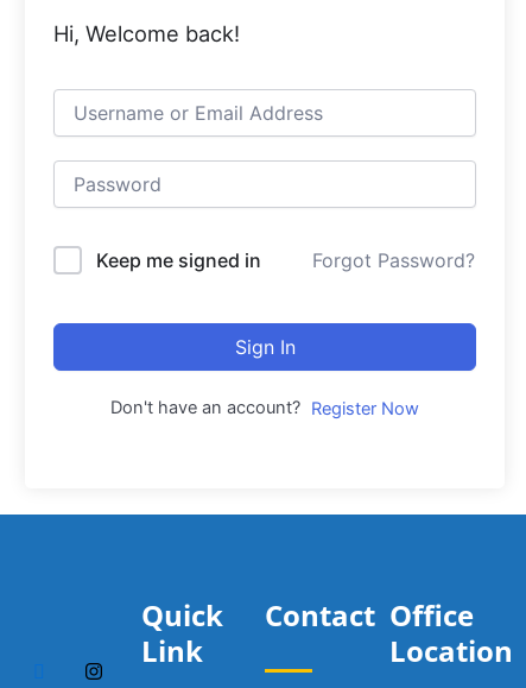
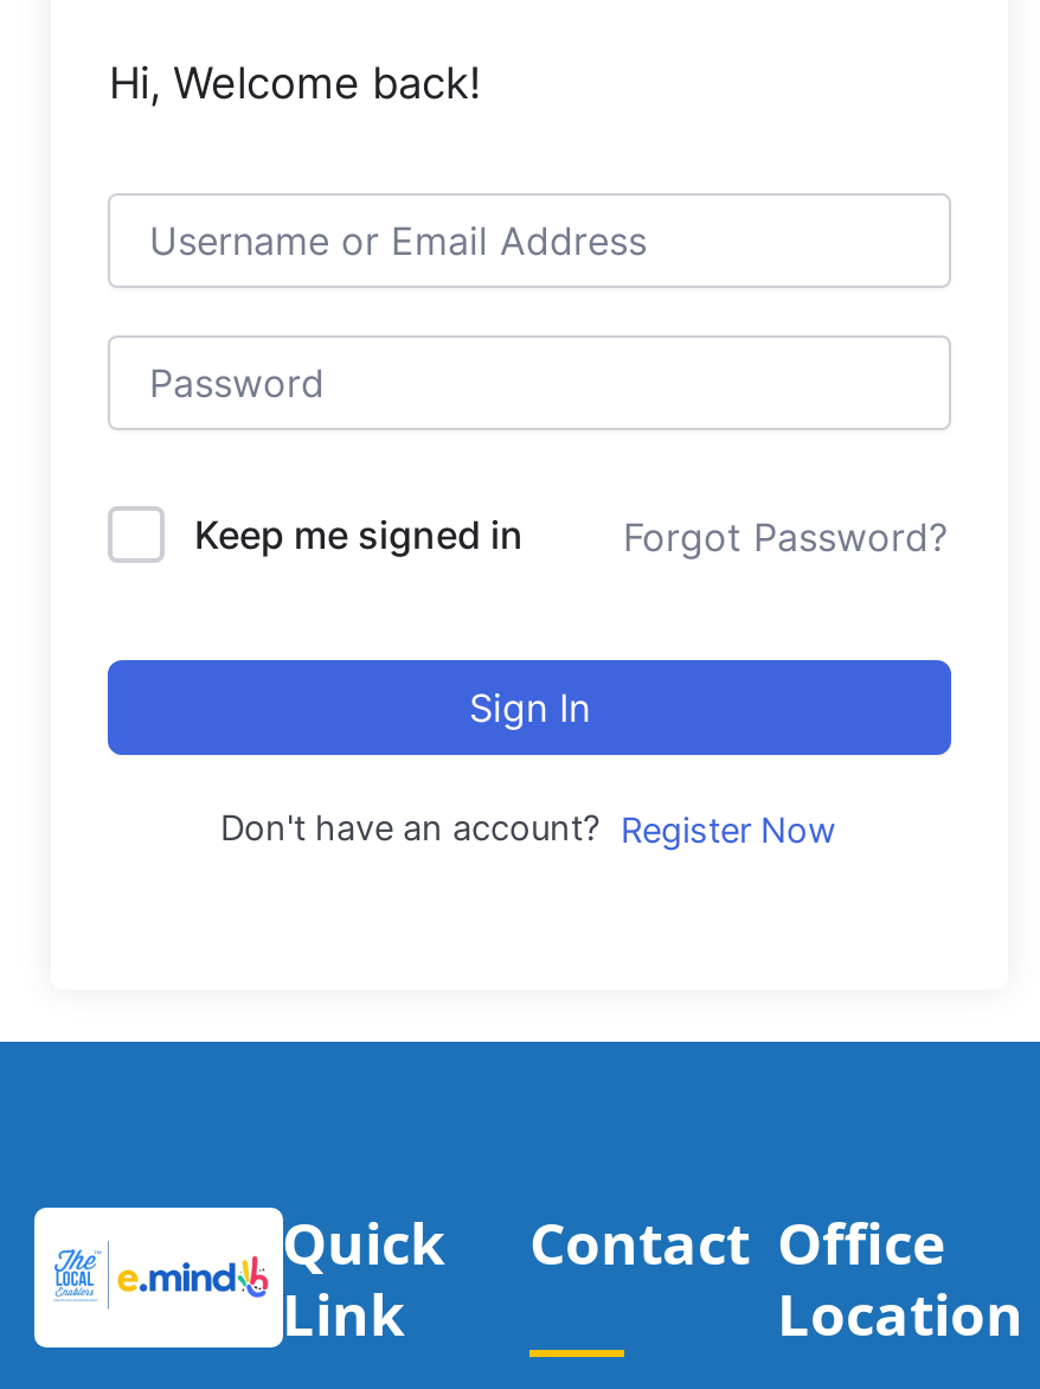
none -> [32,1205,274,1371] [image]

